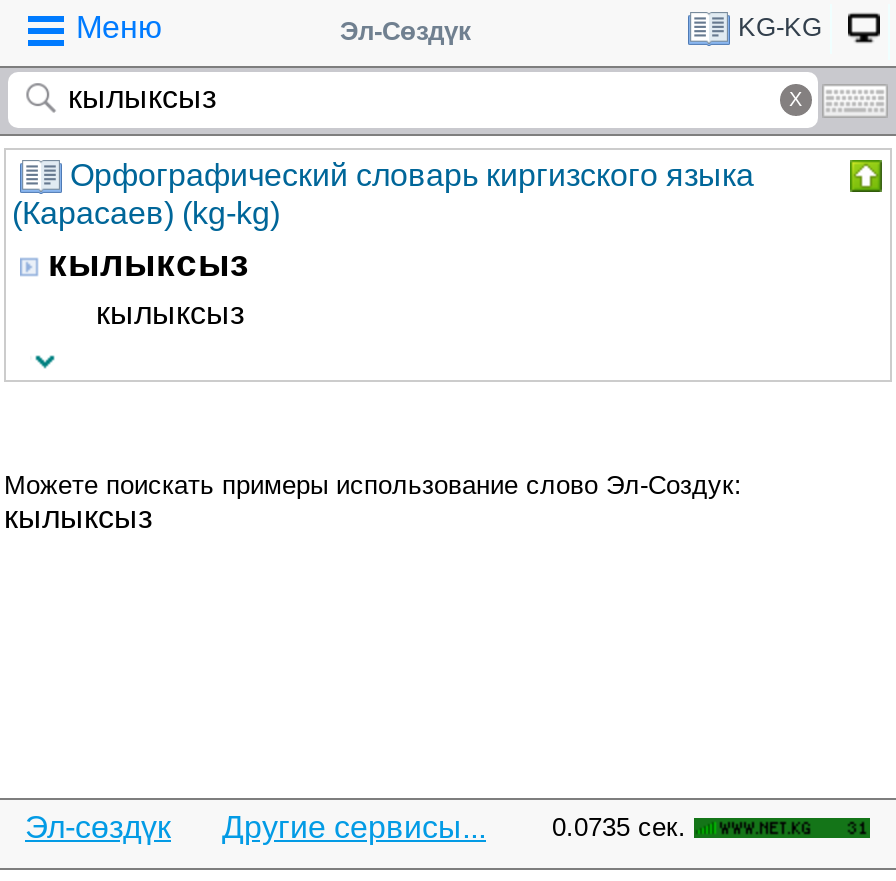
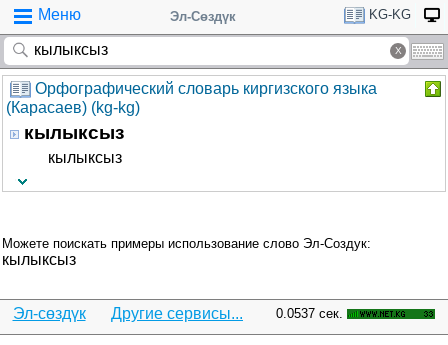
[552,812,686,842] 0.0735 сек. -> [276,306,343,321] 0.0537 сек.

